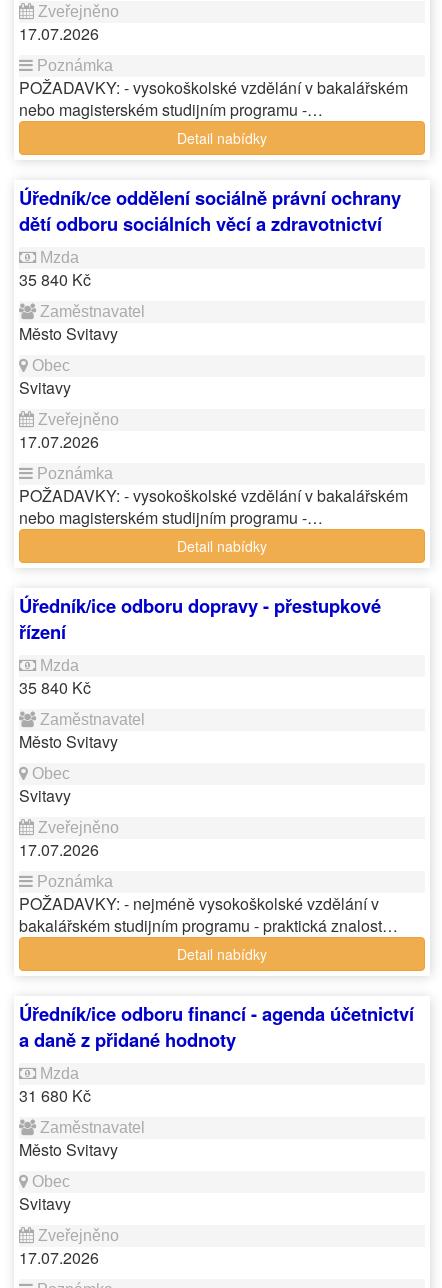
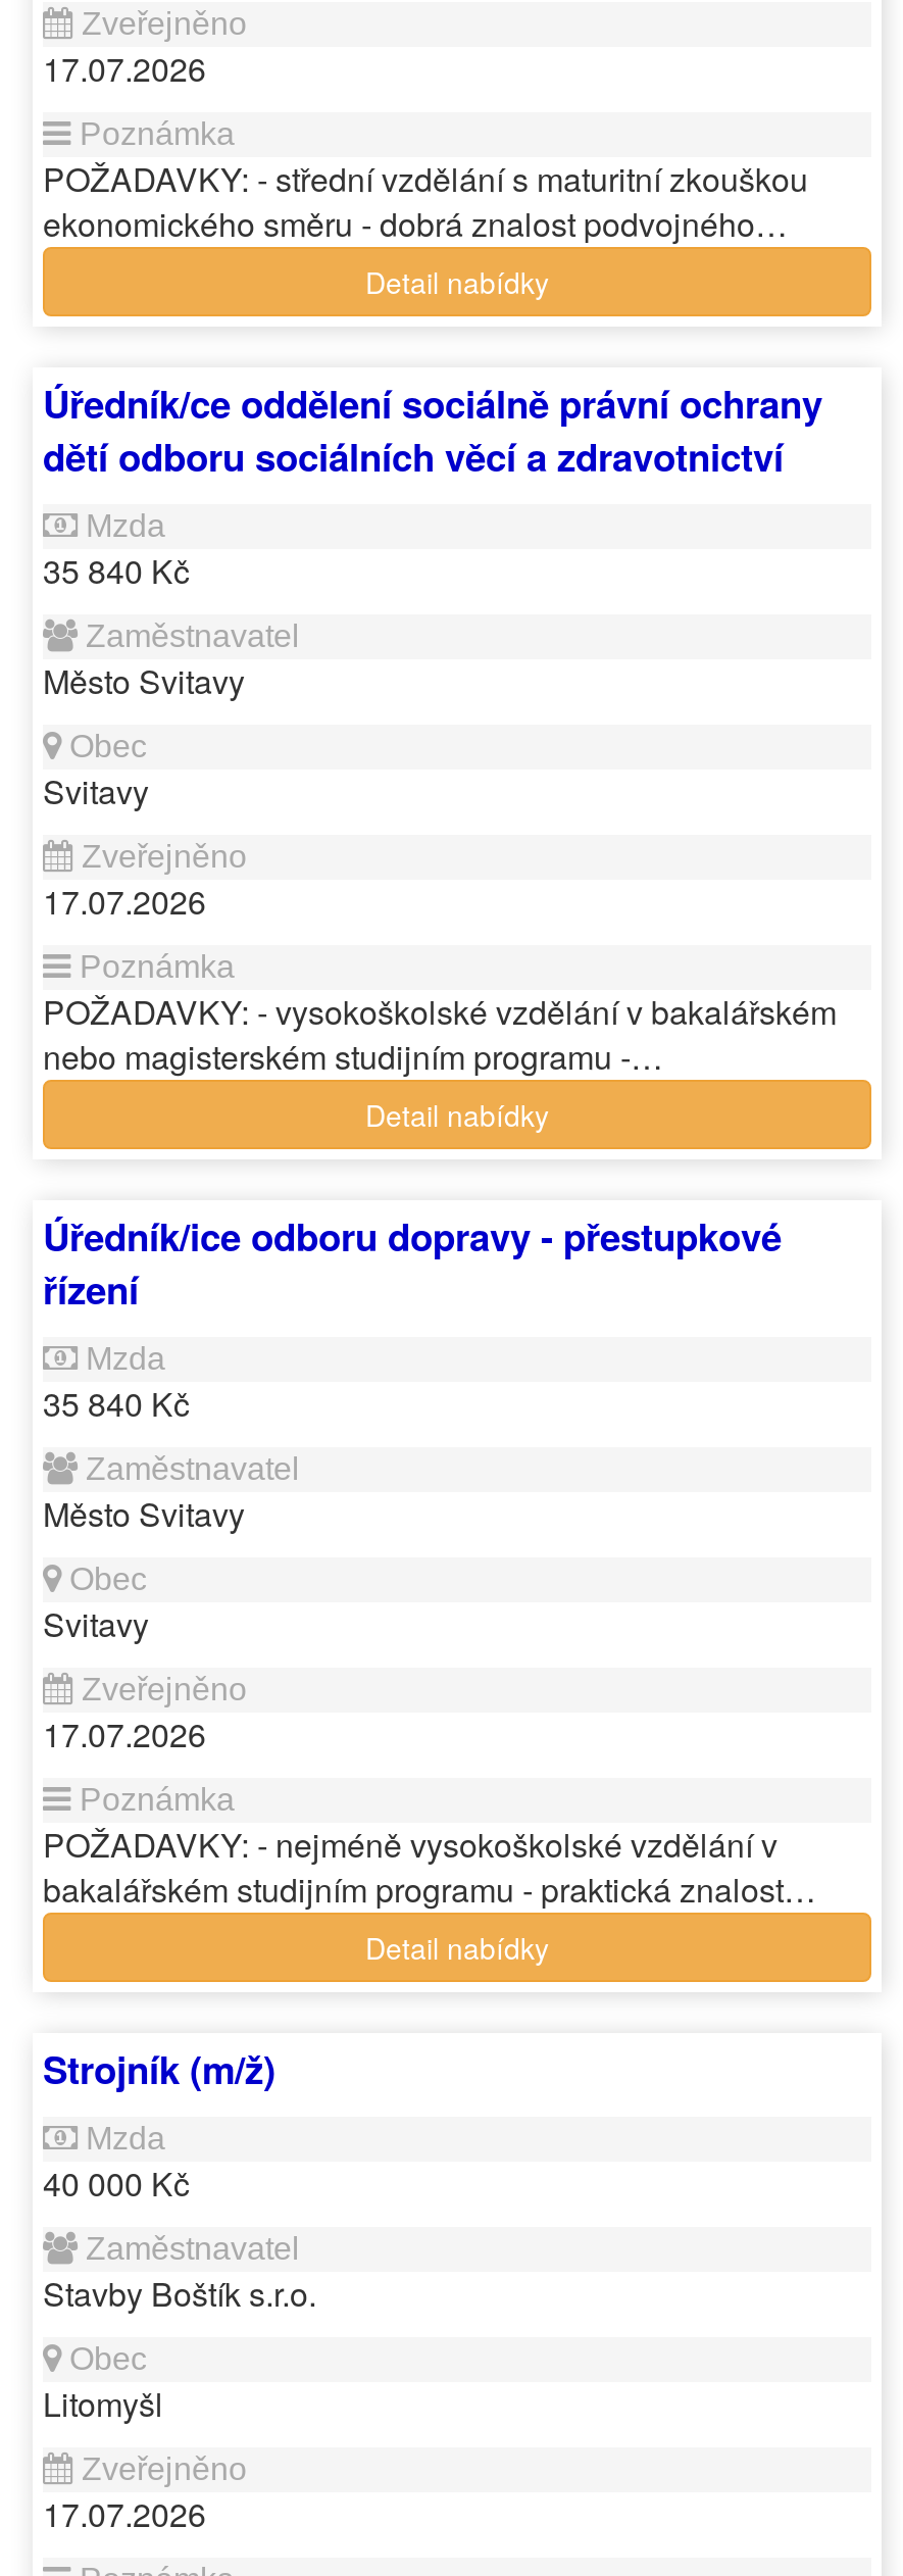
[19,76,408,121] POŽADAVKY: - vysokoškolské vzdělání v bakalářském | nebo magisterském studijním programu -… -> [43,155,808,247] POŽADAVKY: - střední vzdělání s maturitní zkouškou | ekonomického směru - dobrá znalost podvojného…
[19,1000,414,1053] Úředník/ice odboru financí - agenda účetnictví | a daně z přidané hodnoty -> [43,2041,275,2096] Strojník (m/ž)
[19,1084,91,1107] 31 680 Kč -> [43,2160,190,2207] 40 000 Kč
[19,1138,118,1161] Město Svitavy -> [43,2270,316,2317] Stavby Boštík s.r.o.
[19,1192,71,1215] Svitavy -> [43,2380,163,2427] Litomyšl

